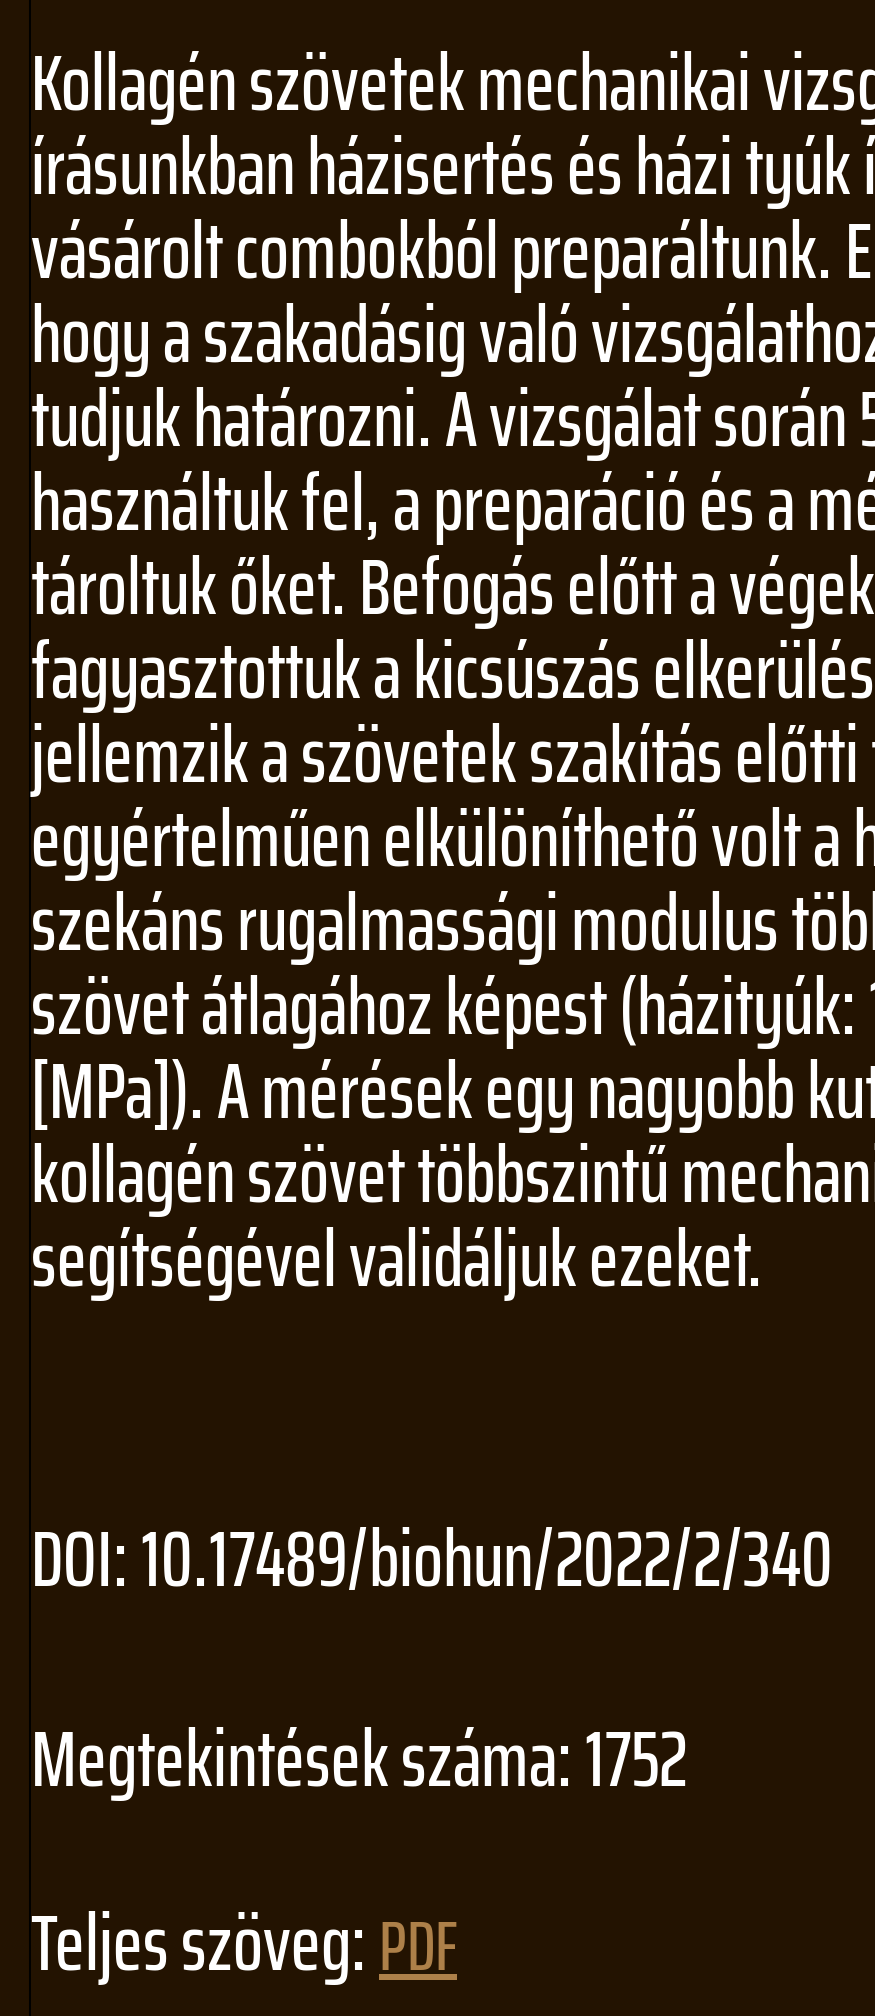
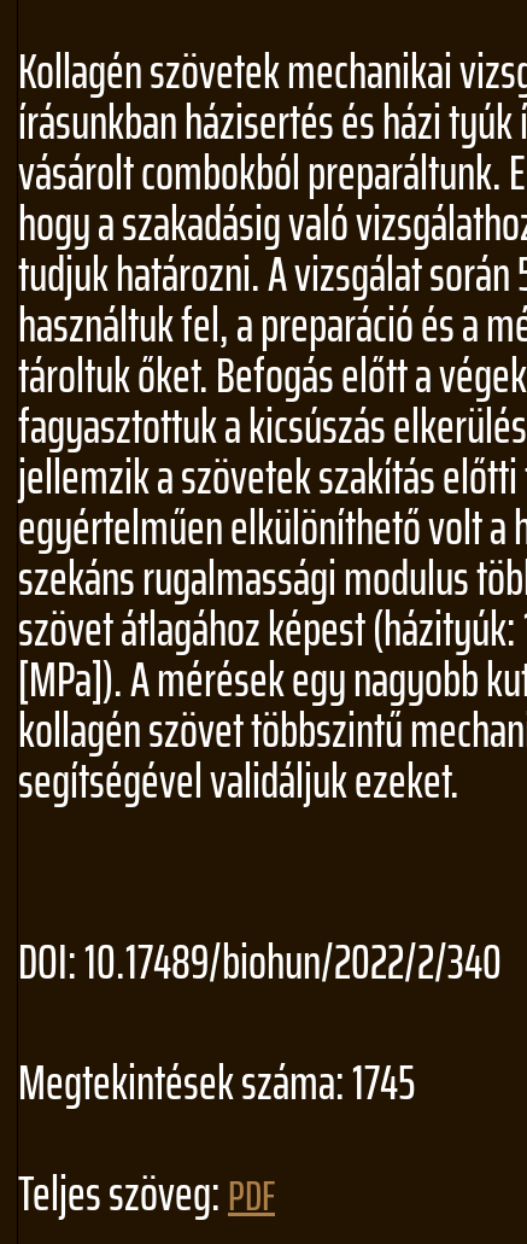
[31,1697,687,1821] Megtekintések száma: 1752 -> [18,1045,415,1120] Megtekintések száma: 1745

